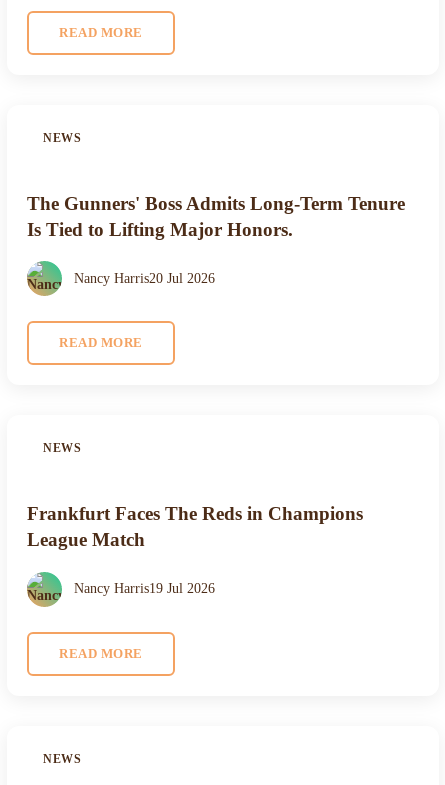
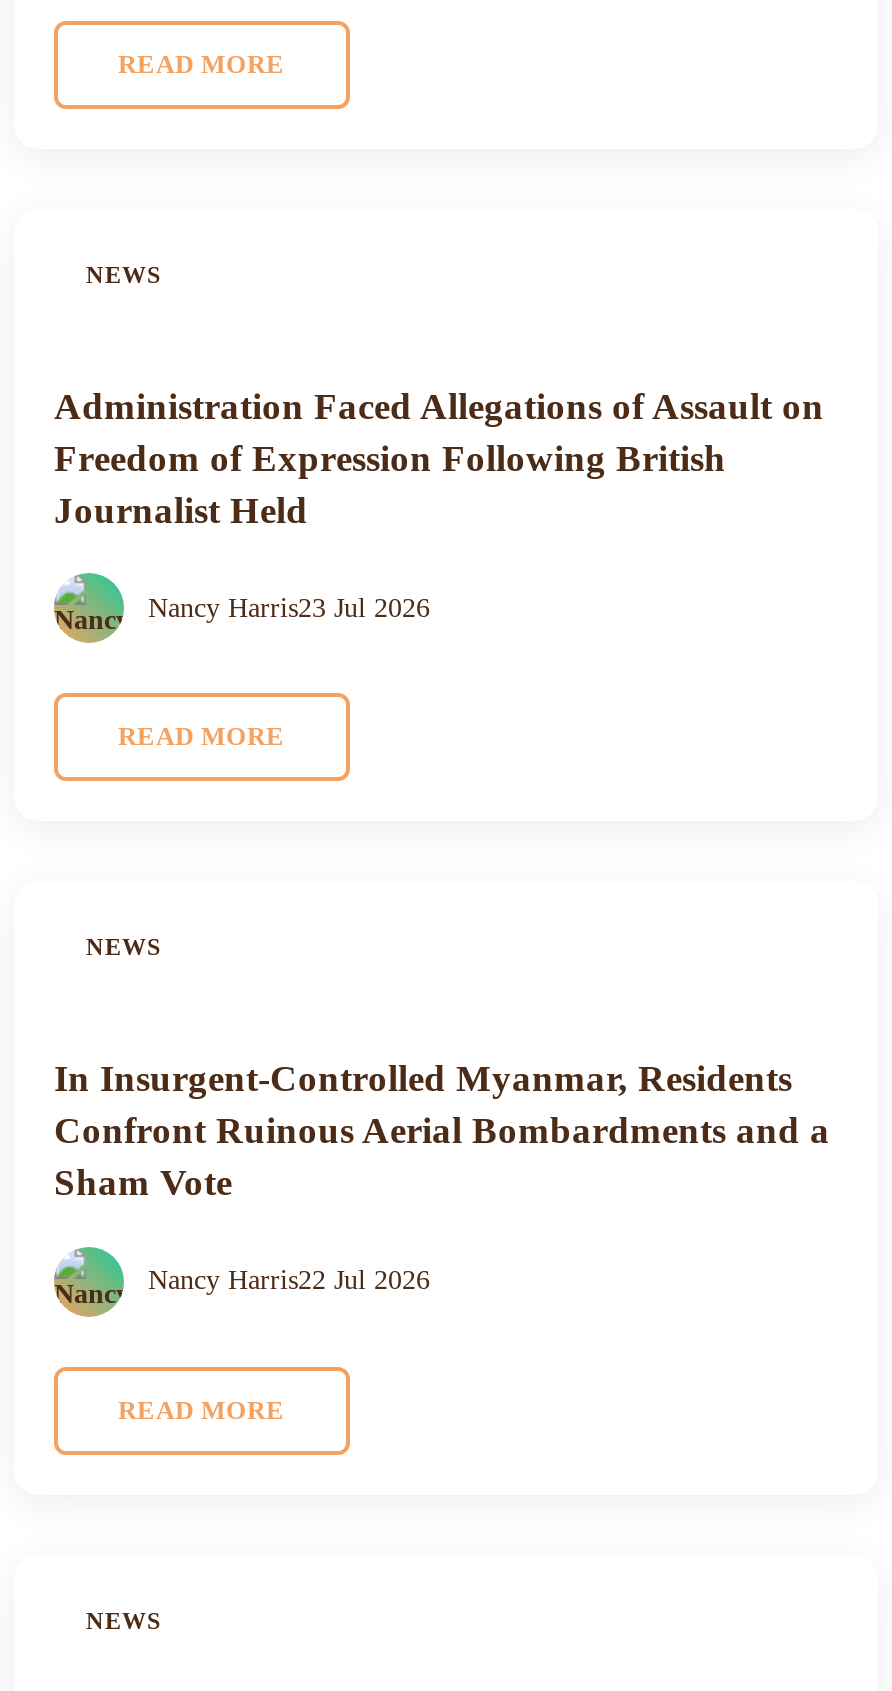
[27,193,405,240] The Gunners' Boss Admits Long-Term Tenure | Is Tied to Lifting Major Honors. -> [54,384,824,530] Administration Faced Allegations of Assault on | Freedom of Expression Following British | Journalist Held
[74,271,215,286] Nancy Harris20 Jul 2026 -> [148,593,430,623] Nancy Harris23 Jul 2026
[27,503,363,550] Frankfurt Faces The Reds in Champions | League Match -> [54,1057,830,1203] In Insurgent-Controlled Myanmar, Residents | Confront Ruinous Aerial Bombardments and a | Sham Vote
[74,581,215,596] Nancy Harris19 Jul 2026 -> [148,1266,430,1296] Nancy Harris22 Jul 2026

